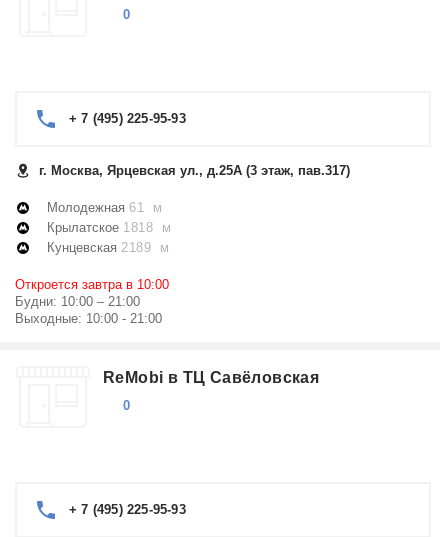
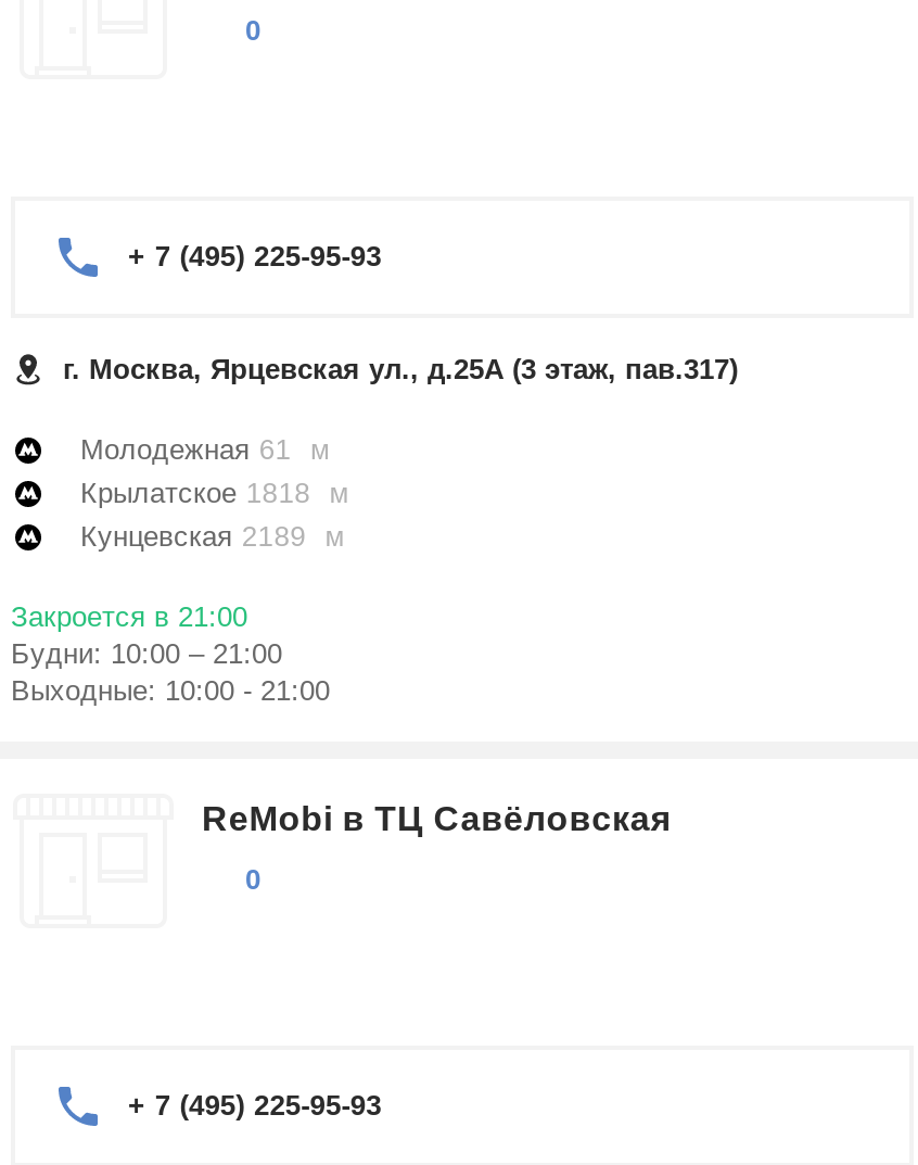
[15,277,169,292] Откроется завтра в 10:00 -> [11,600,247,632] Закроется в 21:00

